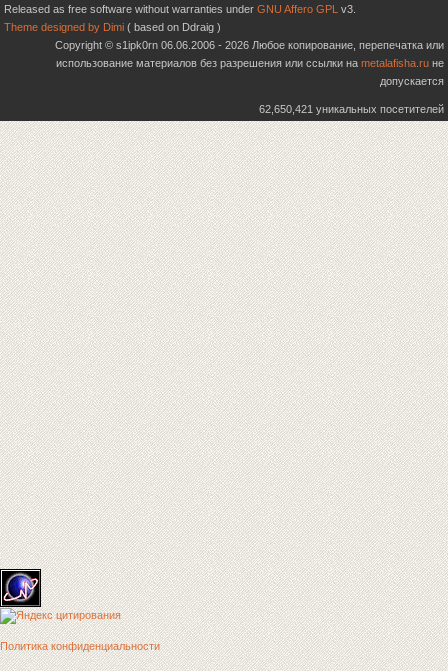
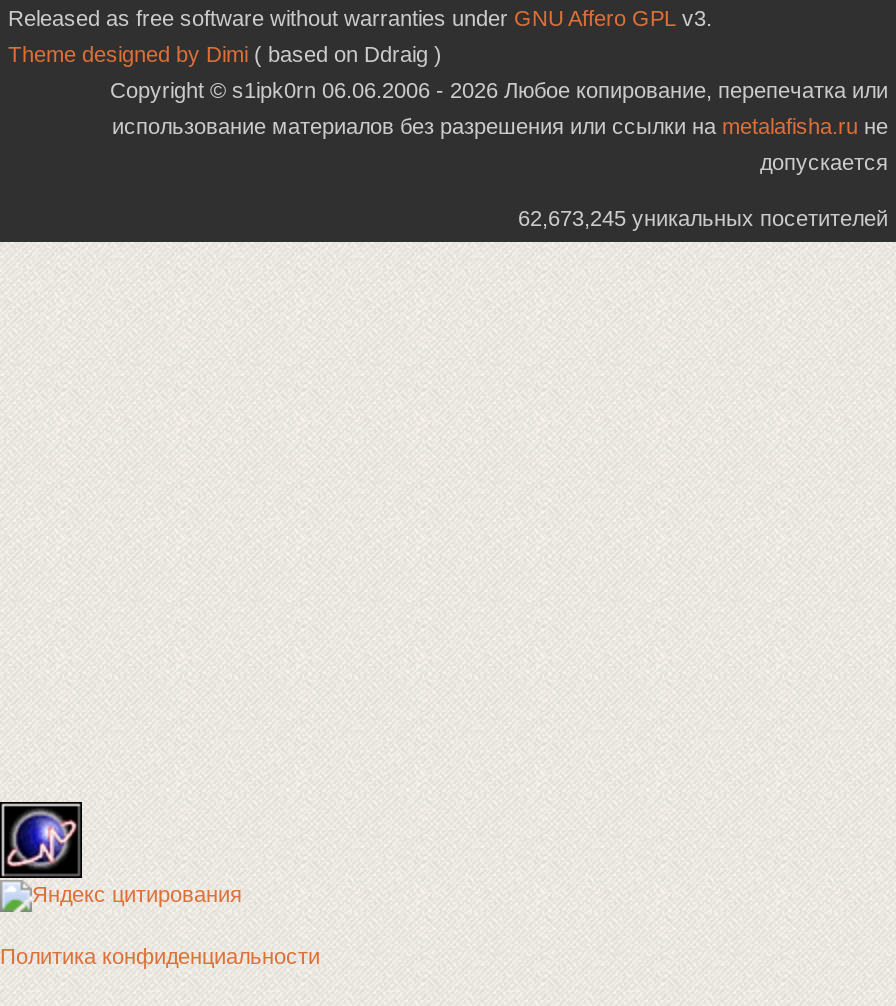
[259,103,444,115] 62,650,421 уникальных посетителей -> [518,206,888,230] 62,673,245 уникальных посетителей

